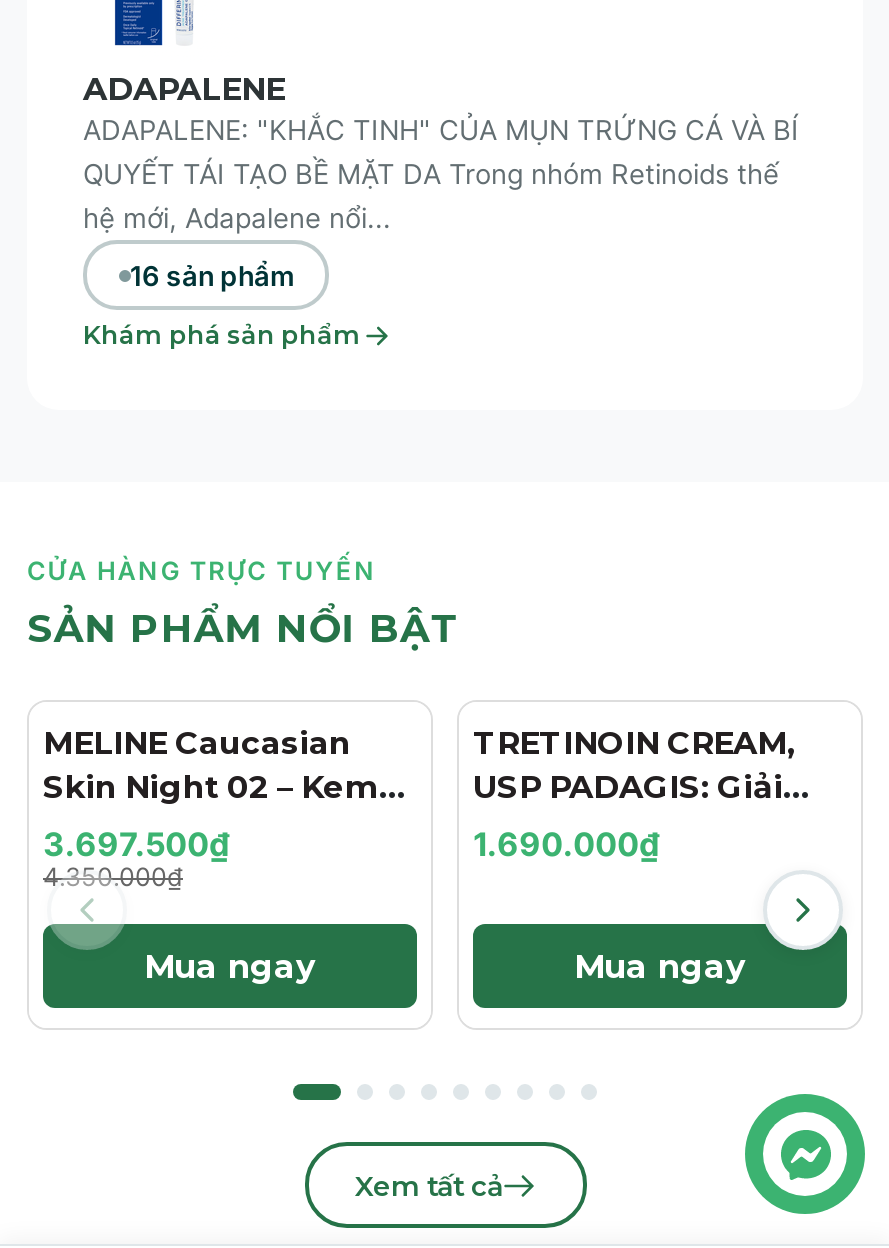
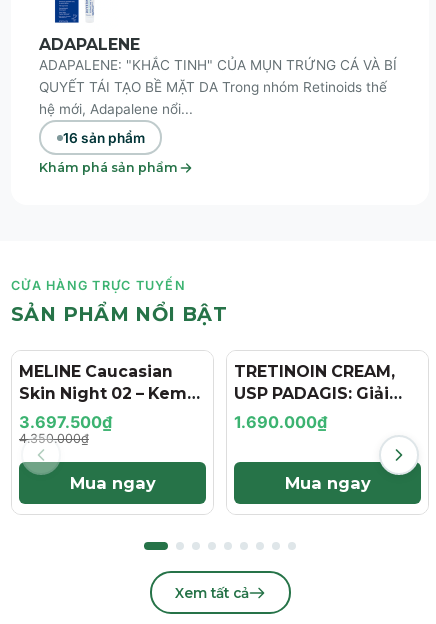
[743,1092,867,1216] [image] -> none

